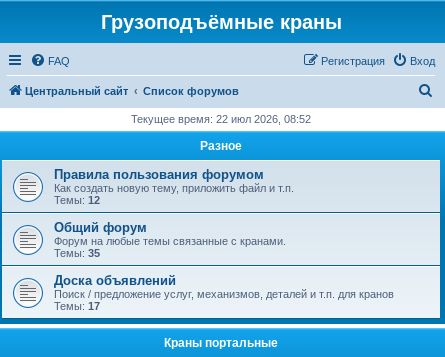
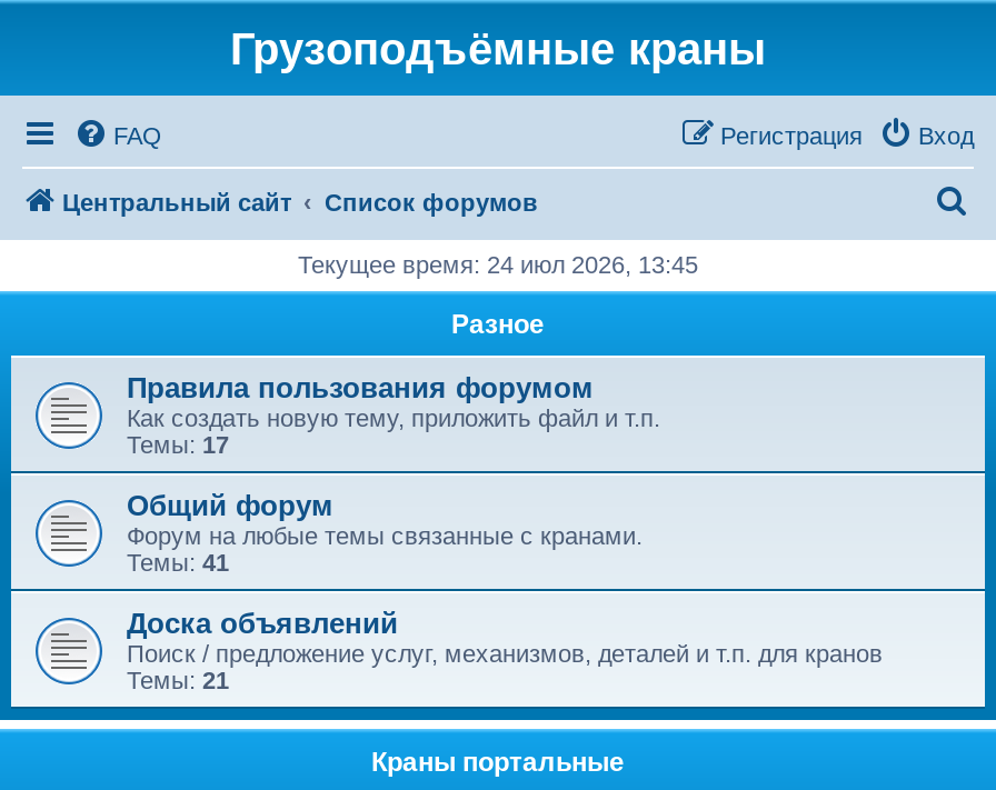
[131,113,311,125] Текущее время: 22 июл 2026, 08:52 -> [298,251,698,278] Текущее время: 24 июл 2026, 13:45
[54,194,100,206] Темы: 12 -> [127,431,229,458] Темы: 17
[54,247,100,259] Темы: 35 -> [127,549,229,576] Темы: 41
[54,300,100,312] Темы: 17 -> [127,667,229,693] Темы: 21

